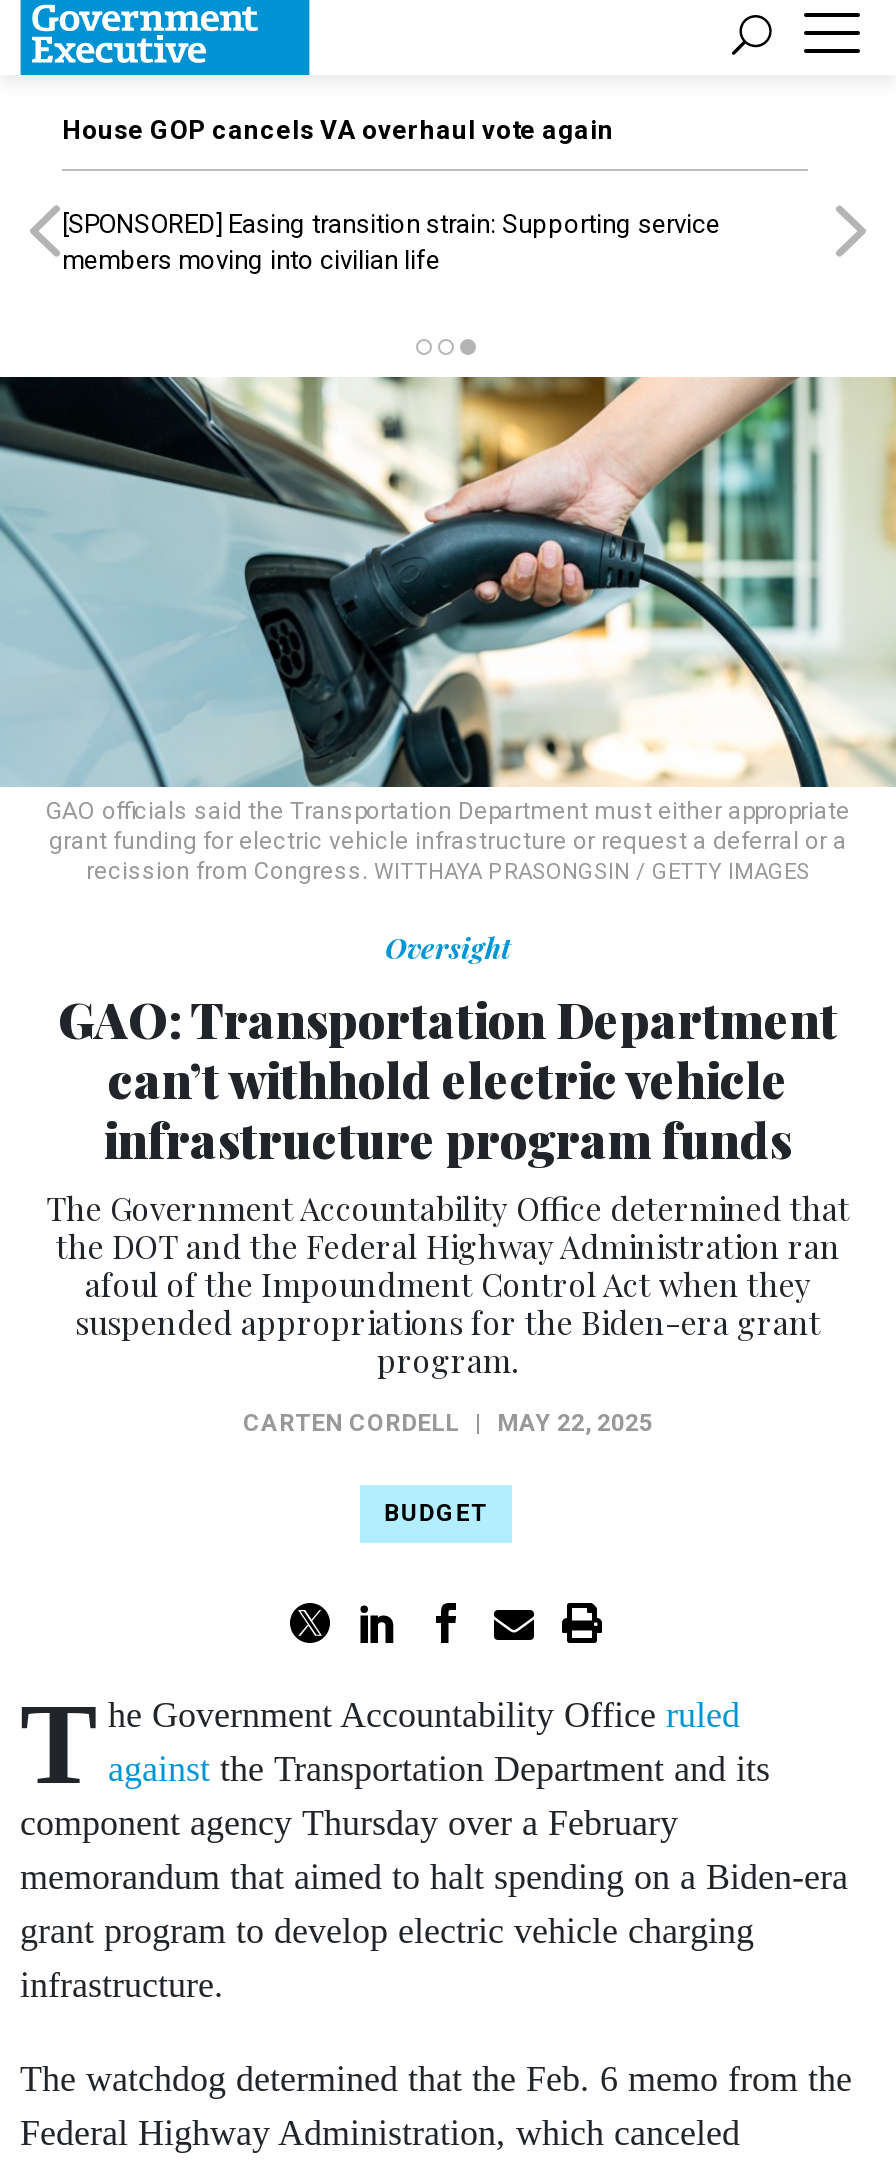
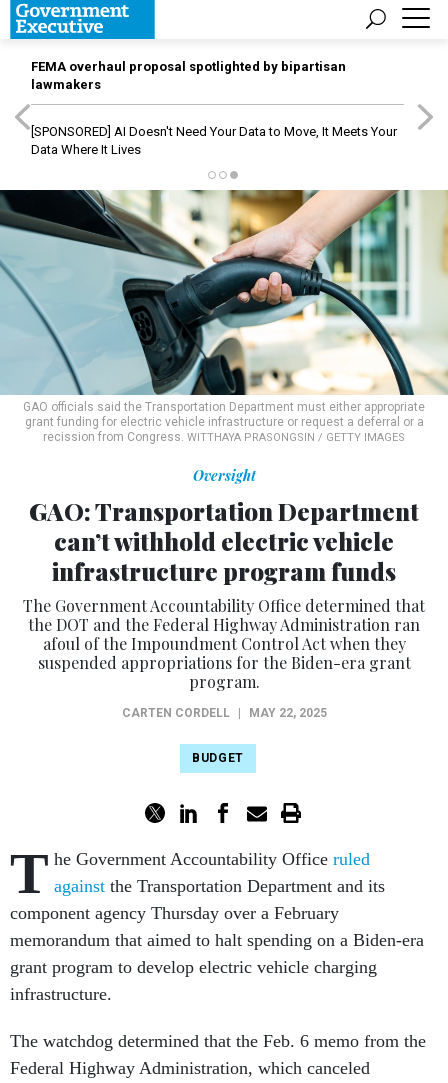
[62,115,614,145] House GOP cancels VA overhaul vote again -> [31,59,346,92] FEMA overhaul proposal spotlighted by bipartisan | lawmakers
[62,209,720,275] [SPONSORED] Easing transition strain: Supporting service | members moving into civilian life -> [31,124,397,157] [SPONSORED] AI Doesn't Need Your Data to Move, It Meets Your | Data Where It Lives

